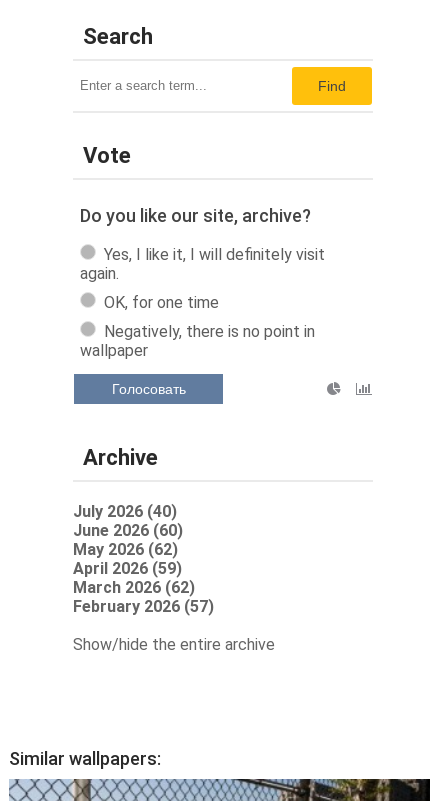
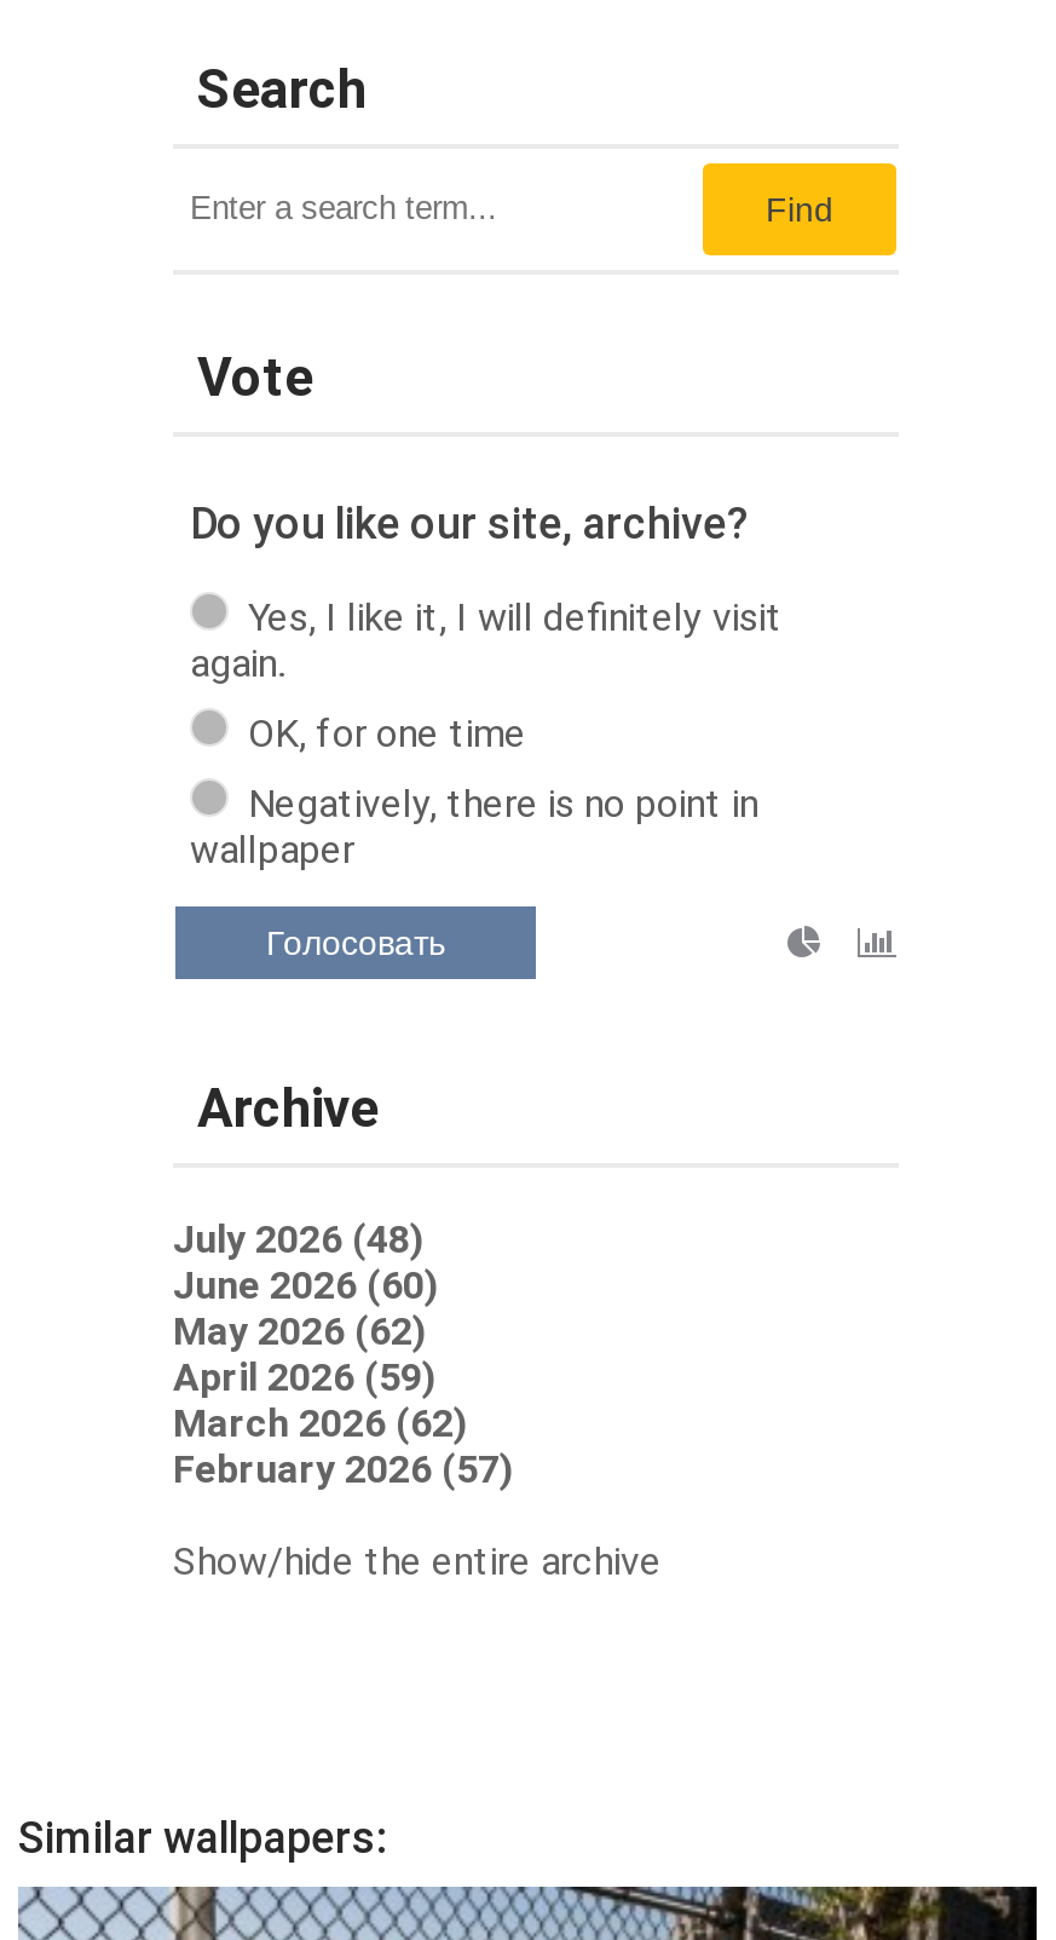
[73,502,177,521] July 2026 (40) -> [173,1217,425,1263] July 2026 (48)

